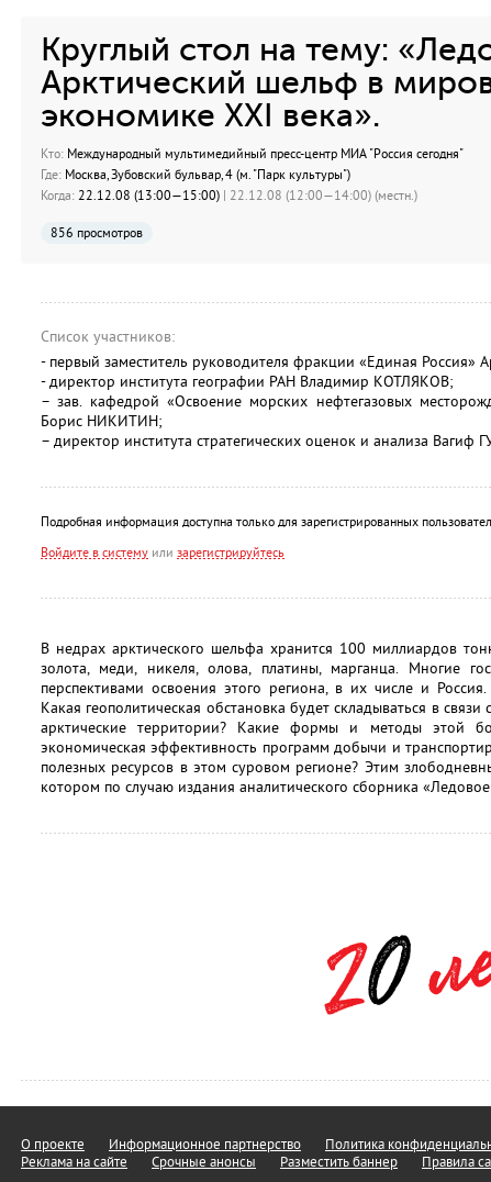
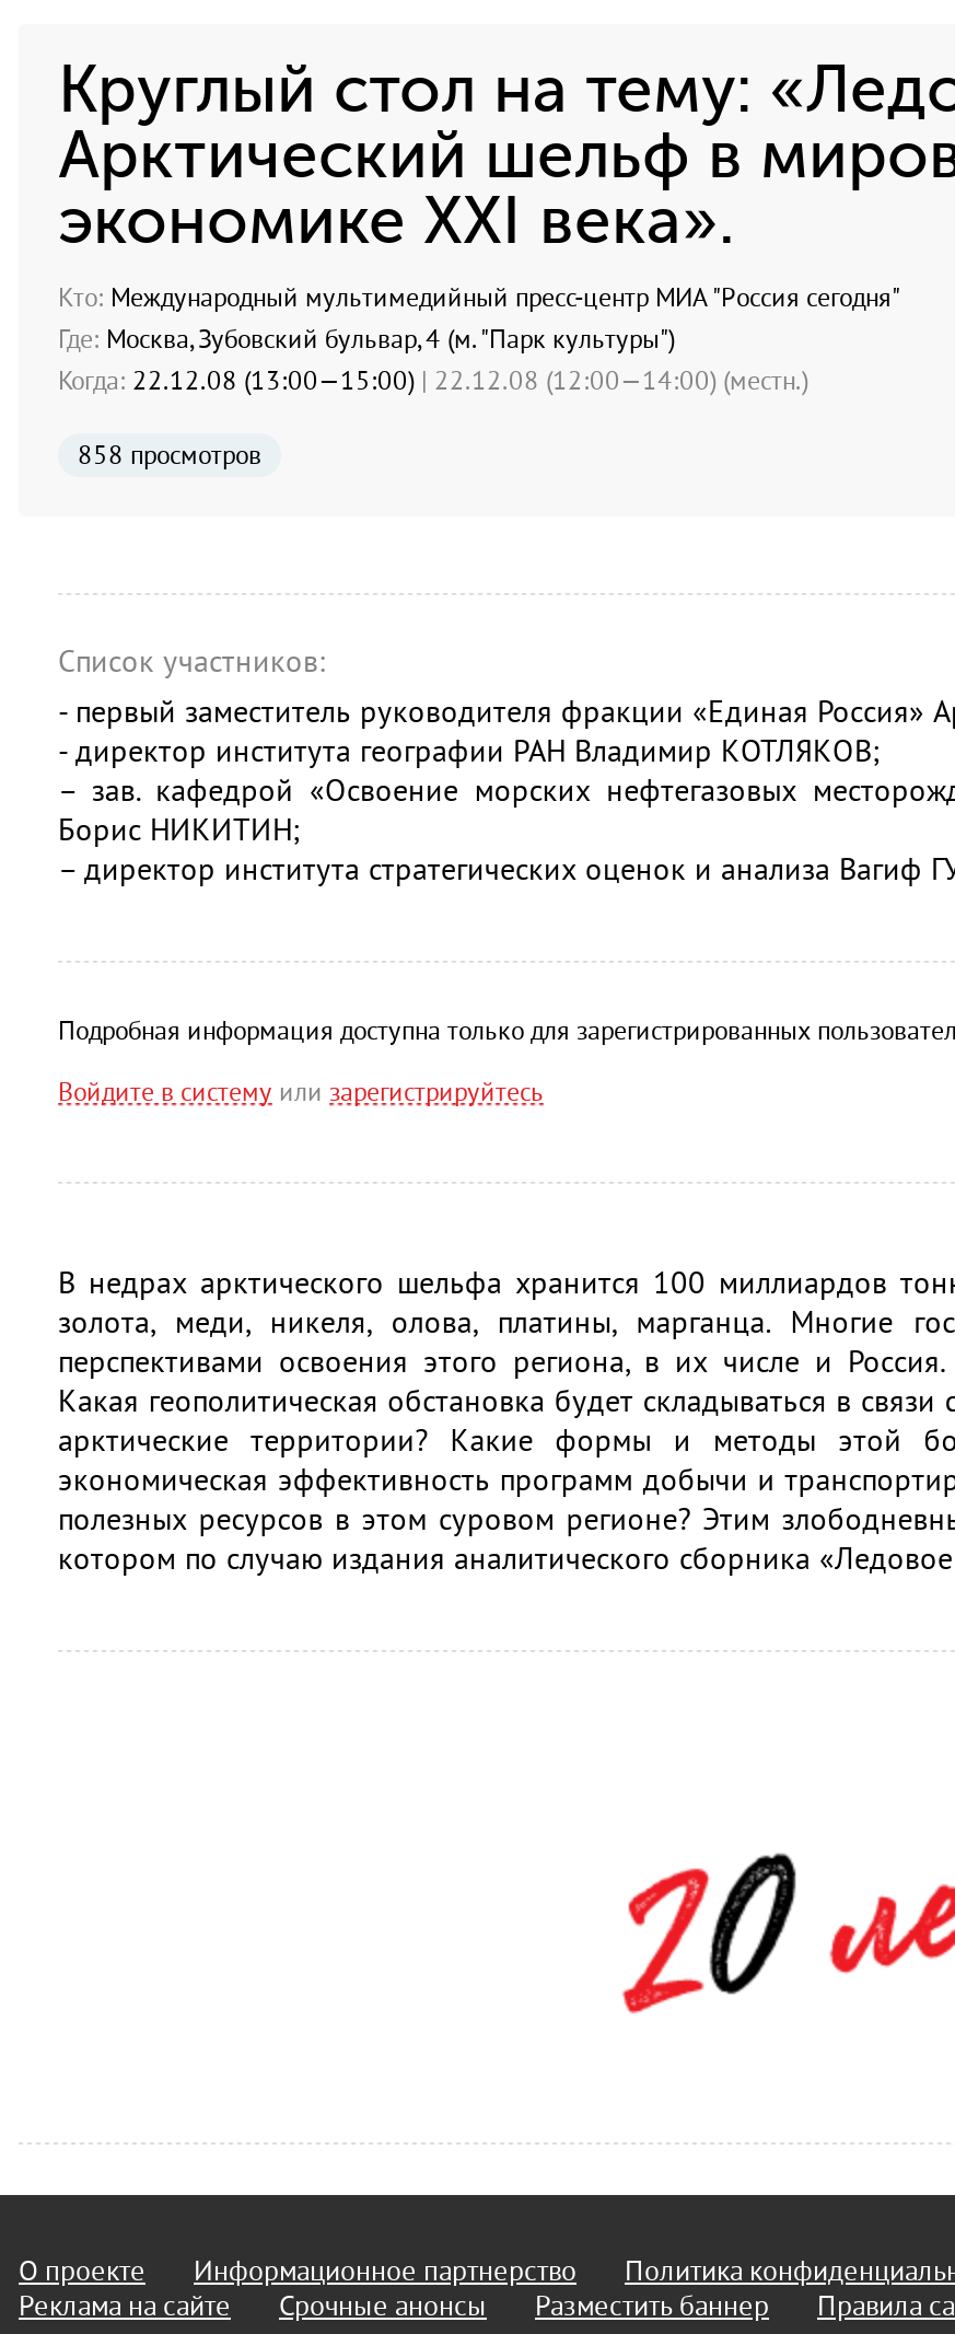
[51,225,143,241] 856 просмотров -> [78,440,261,471] 858 просмотров

